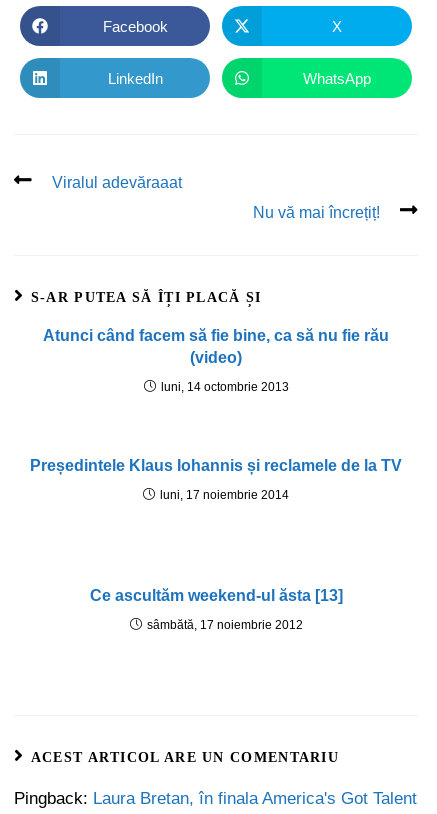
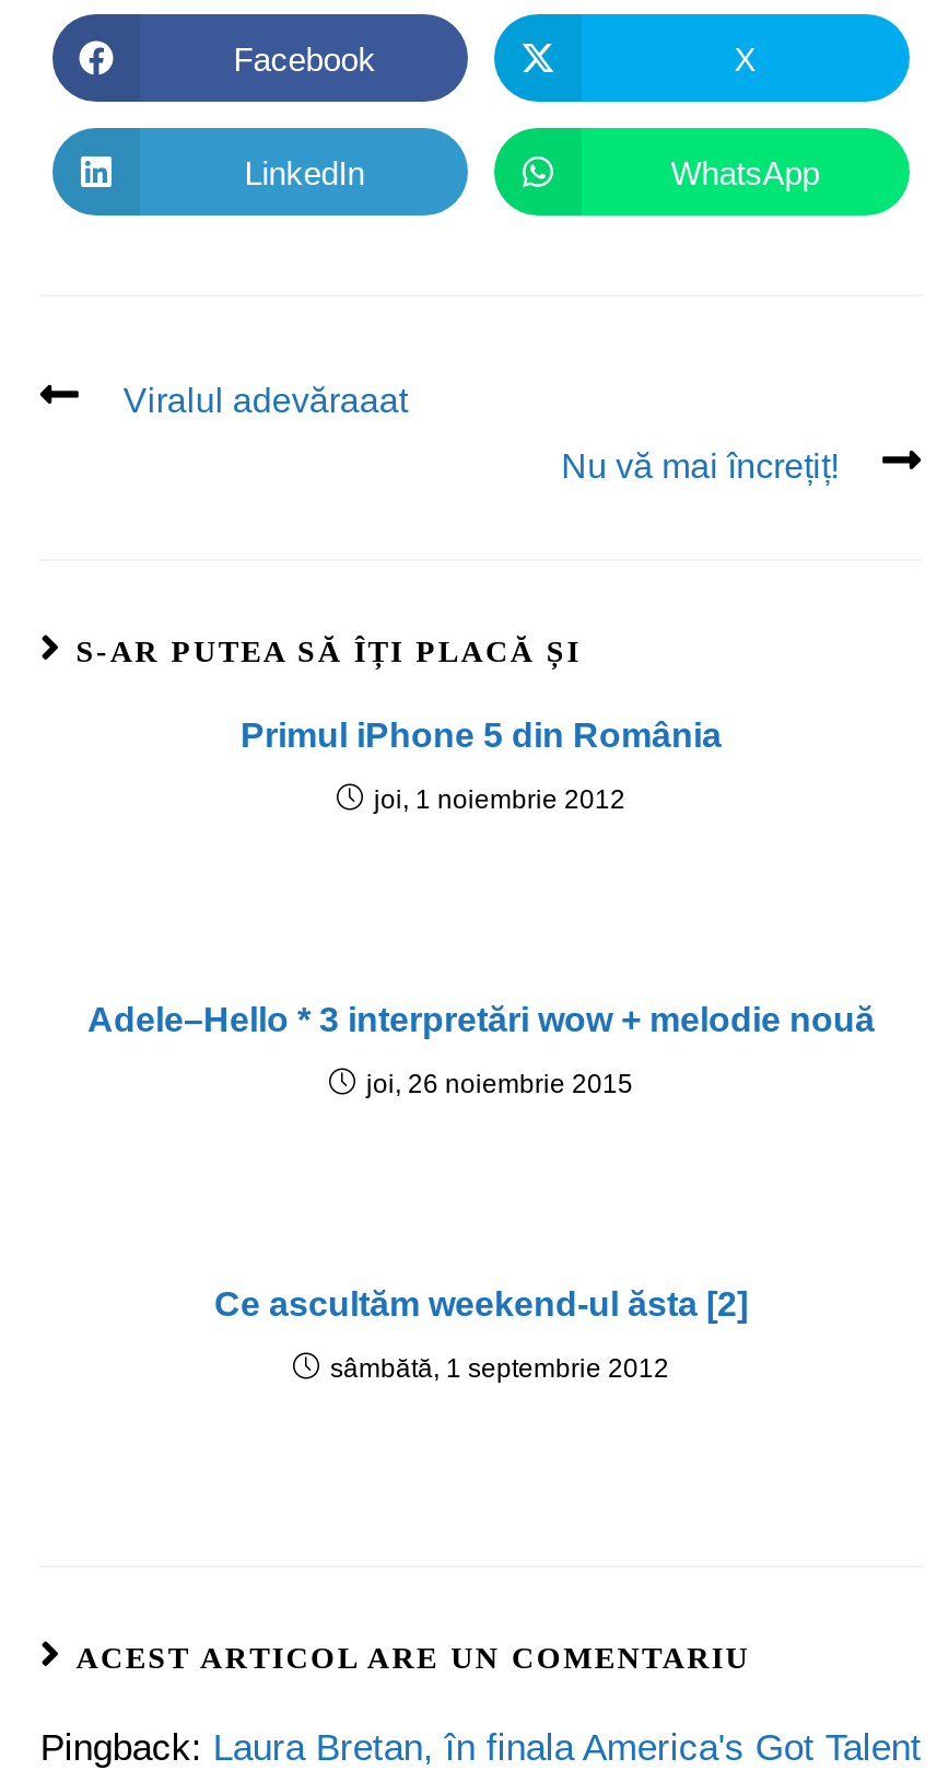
[43,327,389,366] Atunci când facem să fie bine, ca să nu fie rău | (video) -> [241,717,722,754] Primul iPhone 5 din România
[160,380,288,394] luni, 14 octombrie 2013 -> [374,784,625,815] joi, 1 noiembrie 2012
[30,457,402,474] Președintele Klaus Iohannis și reclamele de la TV -> [87,1001,875,1038] Adele–Hello * 3 interpretări wow + melodie nouă
[160,488,289,502] luni, 17 noiembrie 2014 -> [366,1069,633,1099] joi, 26 noiembrie 2015
[89,587,342,604] Ce ascultăm weekend-ul ăsta [13] -> [214,1285,748,1323] Ce ascultăm weekend-ul ăsta [2]
[146,618,302,632] sâmbătă, 17 noiembrie 2012 -> [330,1353,669,1384] sâmbătă, 1 septembrie 2012

